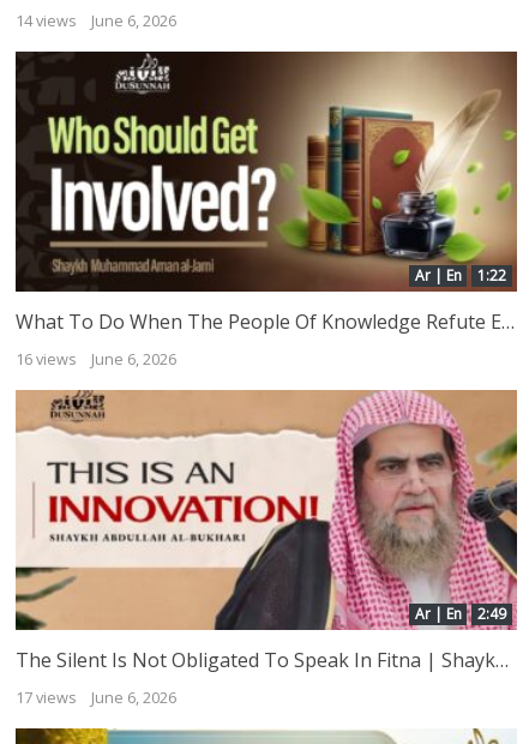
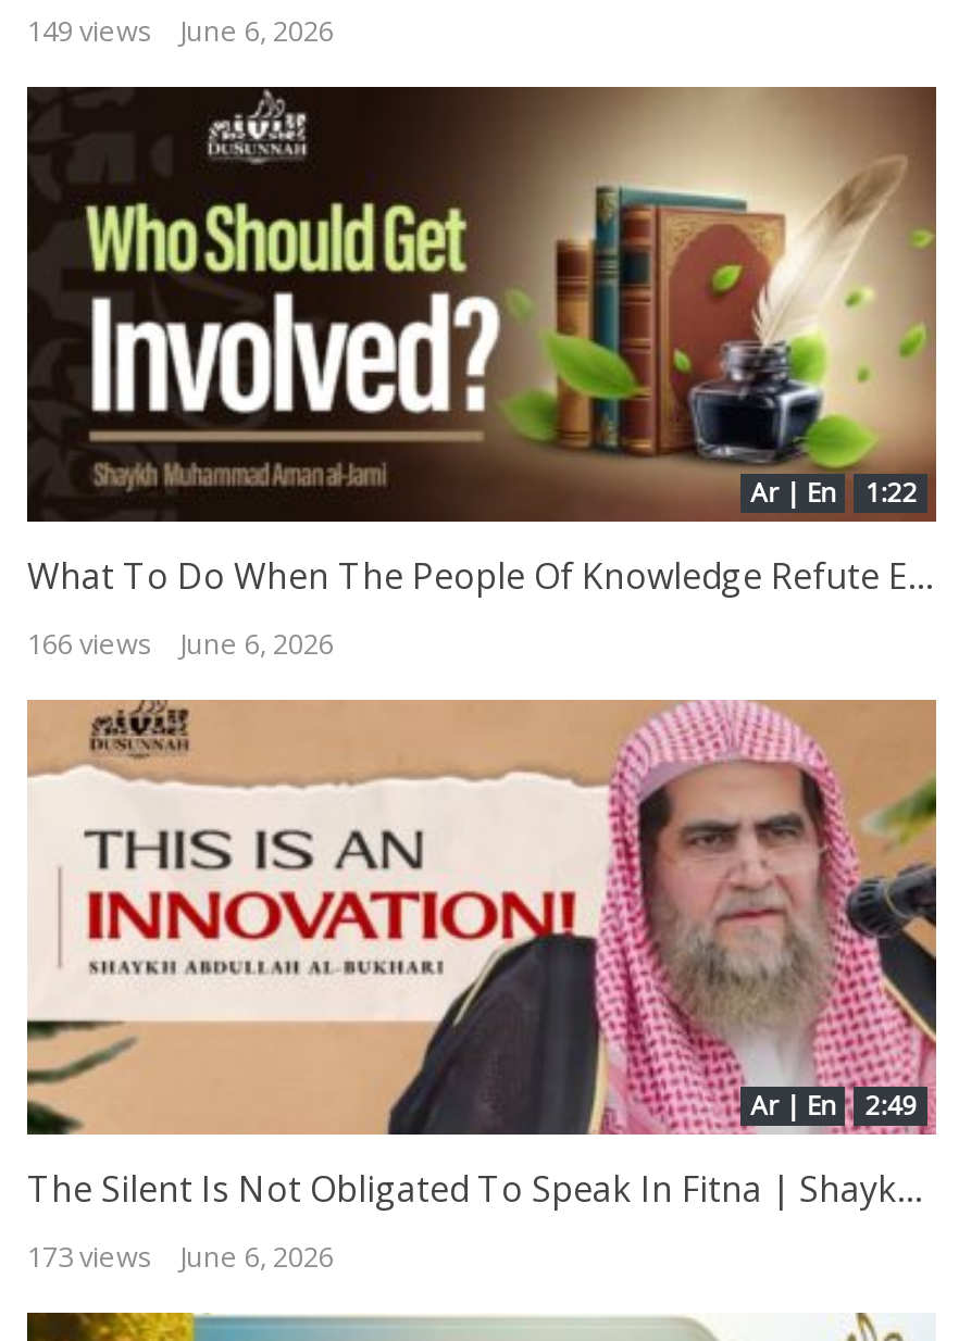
[16,9,176,31] 14 views June 6, 2026 -> [27,10,334,49] 149 views June 6, 2026
[16,348,176,369] 16 views June 6, 2026 -> [27,623,334,662] 166 views June 6, 2026
[16,686,176,708] 17 views June 6, 2026 -> [27,1236,334,1275] 173 views June 6, 2026

